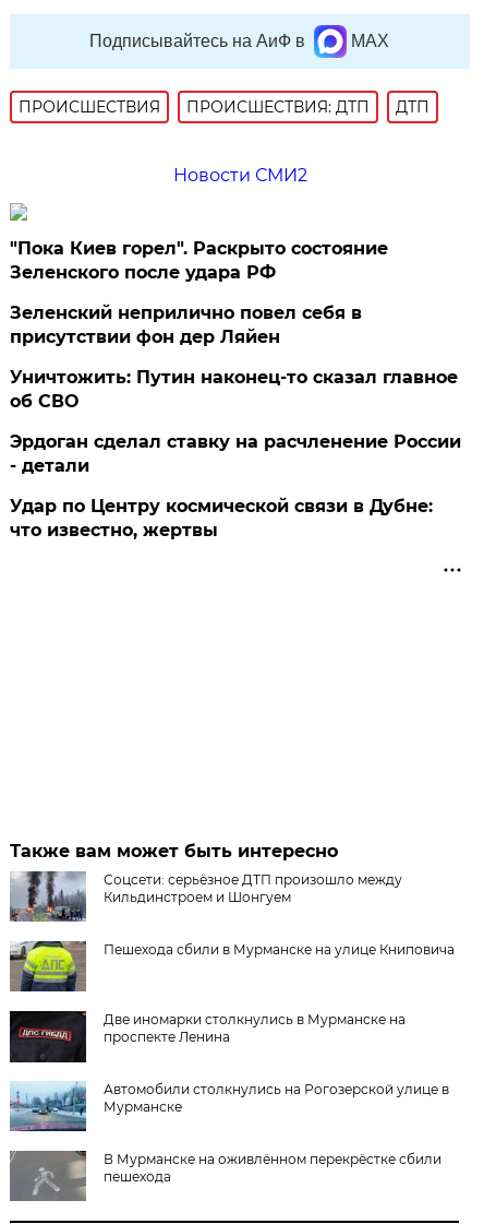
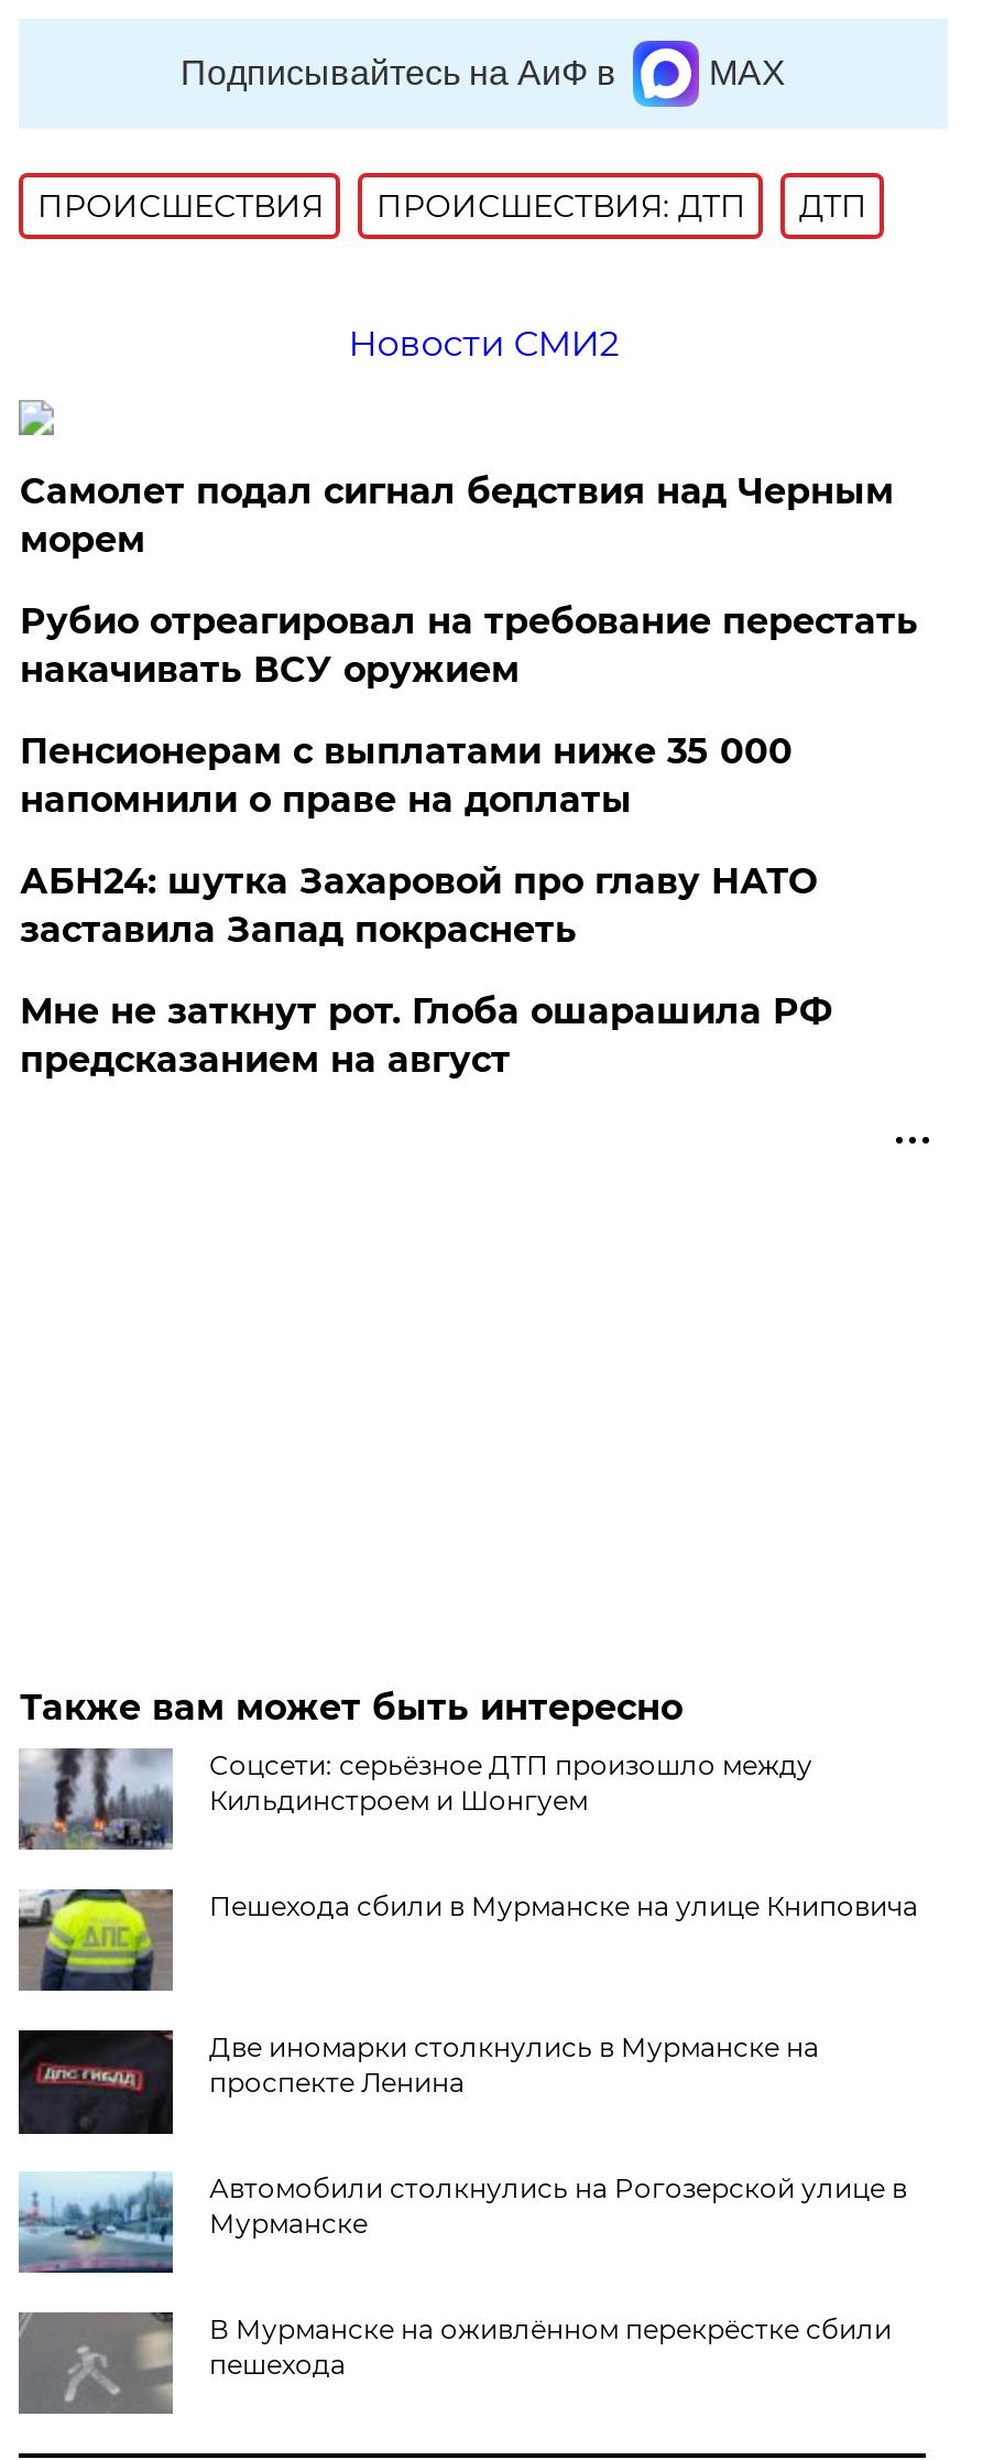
[10,238,389,283] "Пока Киев горел". Раскрыто состояние | Зеленского после удара РФ -> [20,470,894,561] Самолет подал сигнал бедствия над Черным | морем
[10,302,362,347] Зеленский неприлично повел cебя в | присутствии фон дер Ляйен -> [20,600,918,691] Рубио отреагировал на требование перестать | накачивать ВСУ оружием
[10,367,458,412] Уничтожить: Путин наконец-то сказал главное | об СВО -> [20,730,792,821] Пенсионерам с выплатами ниже 35 000 | напомнили о праве на доплаты
[10,431,462,476] Эрдоган сделал ставку на расчленение России | - детали -> [20,860,817,951] АБН24: шутка Захаровой про главу НАТО | заставила Запад покраснеть
[10,496,433,540] Удар по Центру космической связи в Дубне: | что известно, жертвы -> [20,990,832,1081] Мне не заткнут рот. Глоба ошарашила РФ | предсказанием на август

